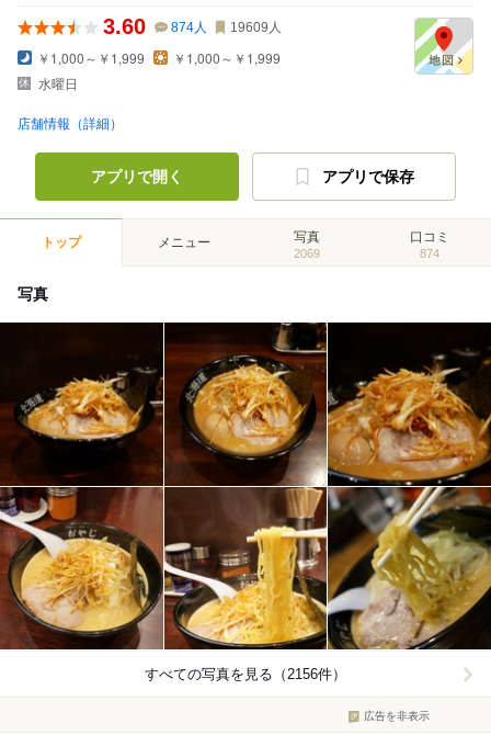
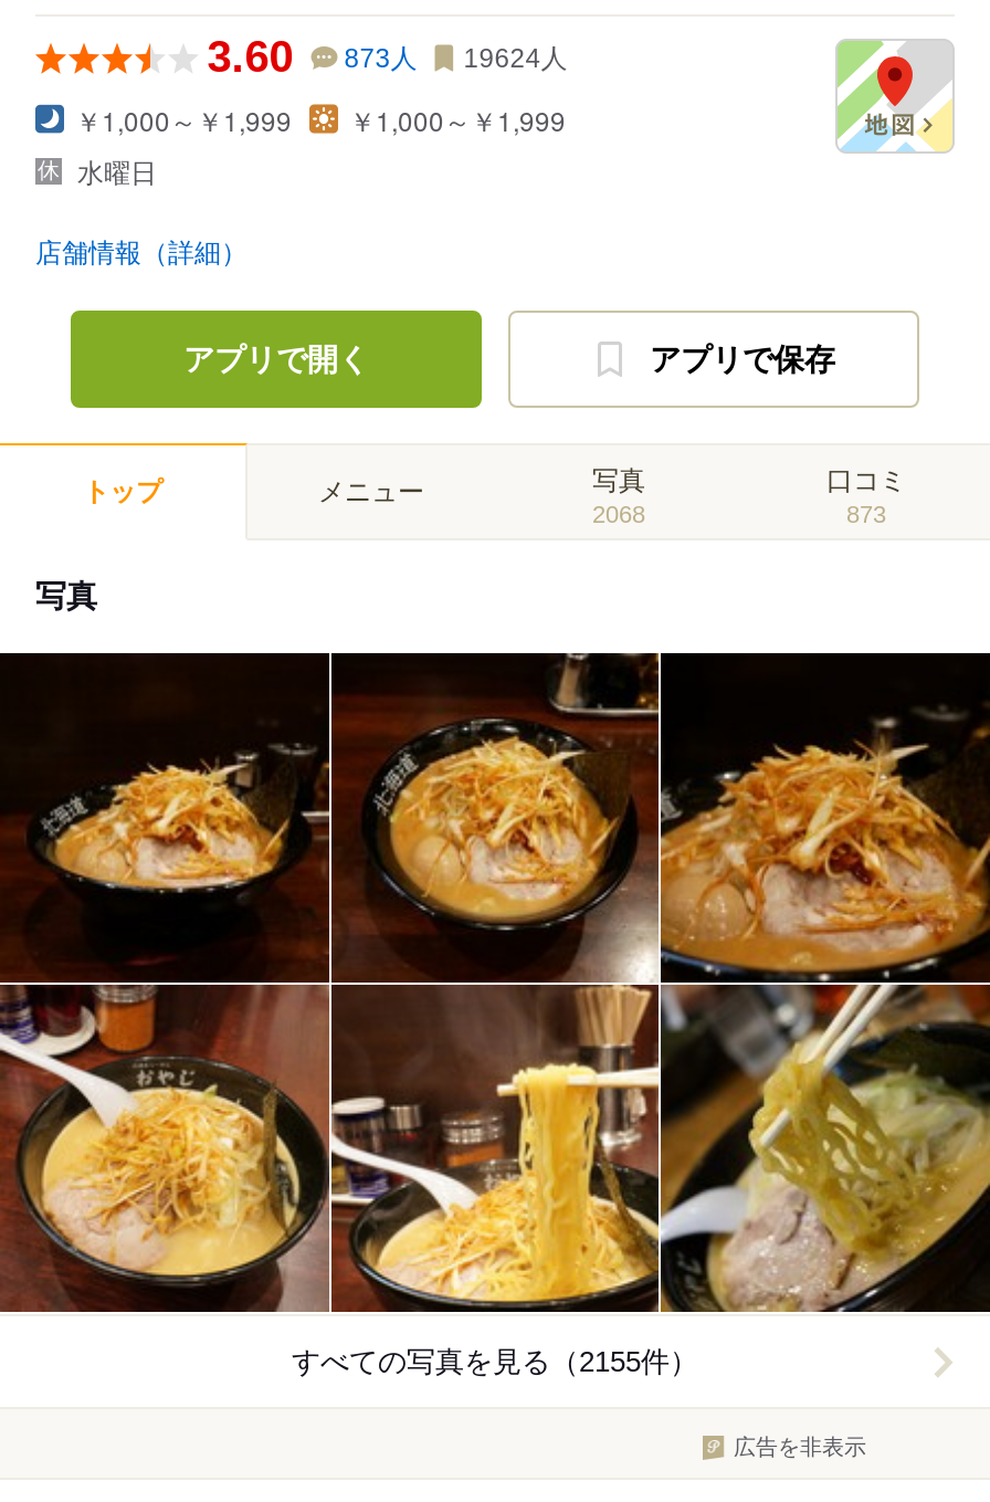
[171,20,207,35] 874人 -> [344,43,417,74] 873人
[230,20,281,35] 19609人 -> [464,43,567,74] 19624人
[294,247,320,260] 2069 -> [592,501,645,527] 2068
[420,247,439,260] 874 -> [846,501,886,527] 873
[145,666,346,683] すべての写真を見る（2156件） -> [292,1346,698,1379] すべての写真を見る（2155件）

